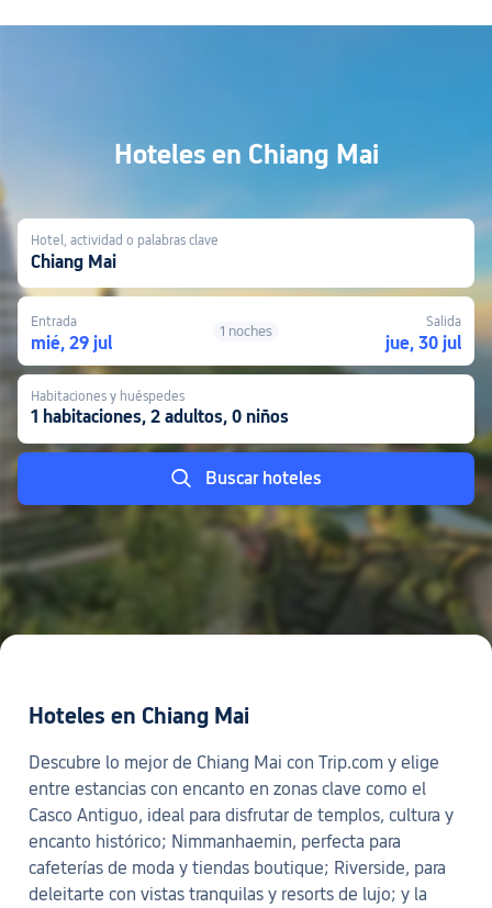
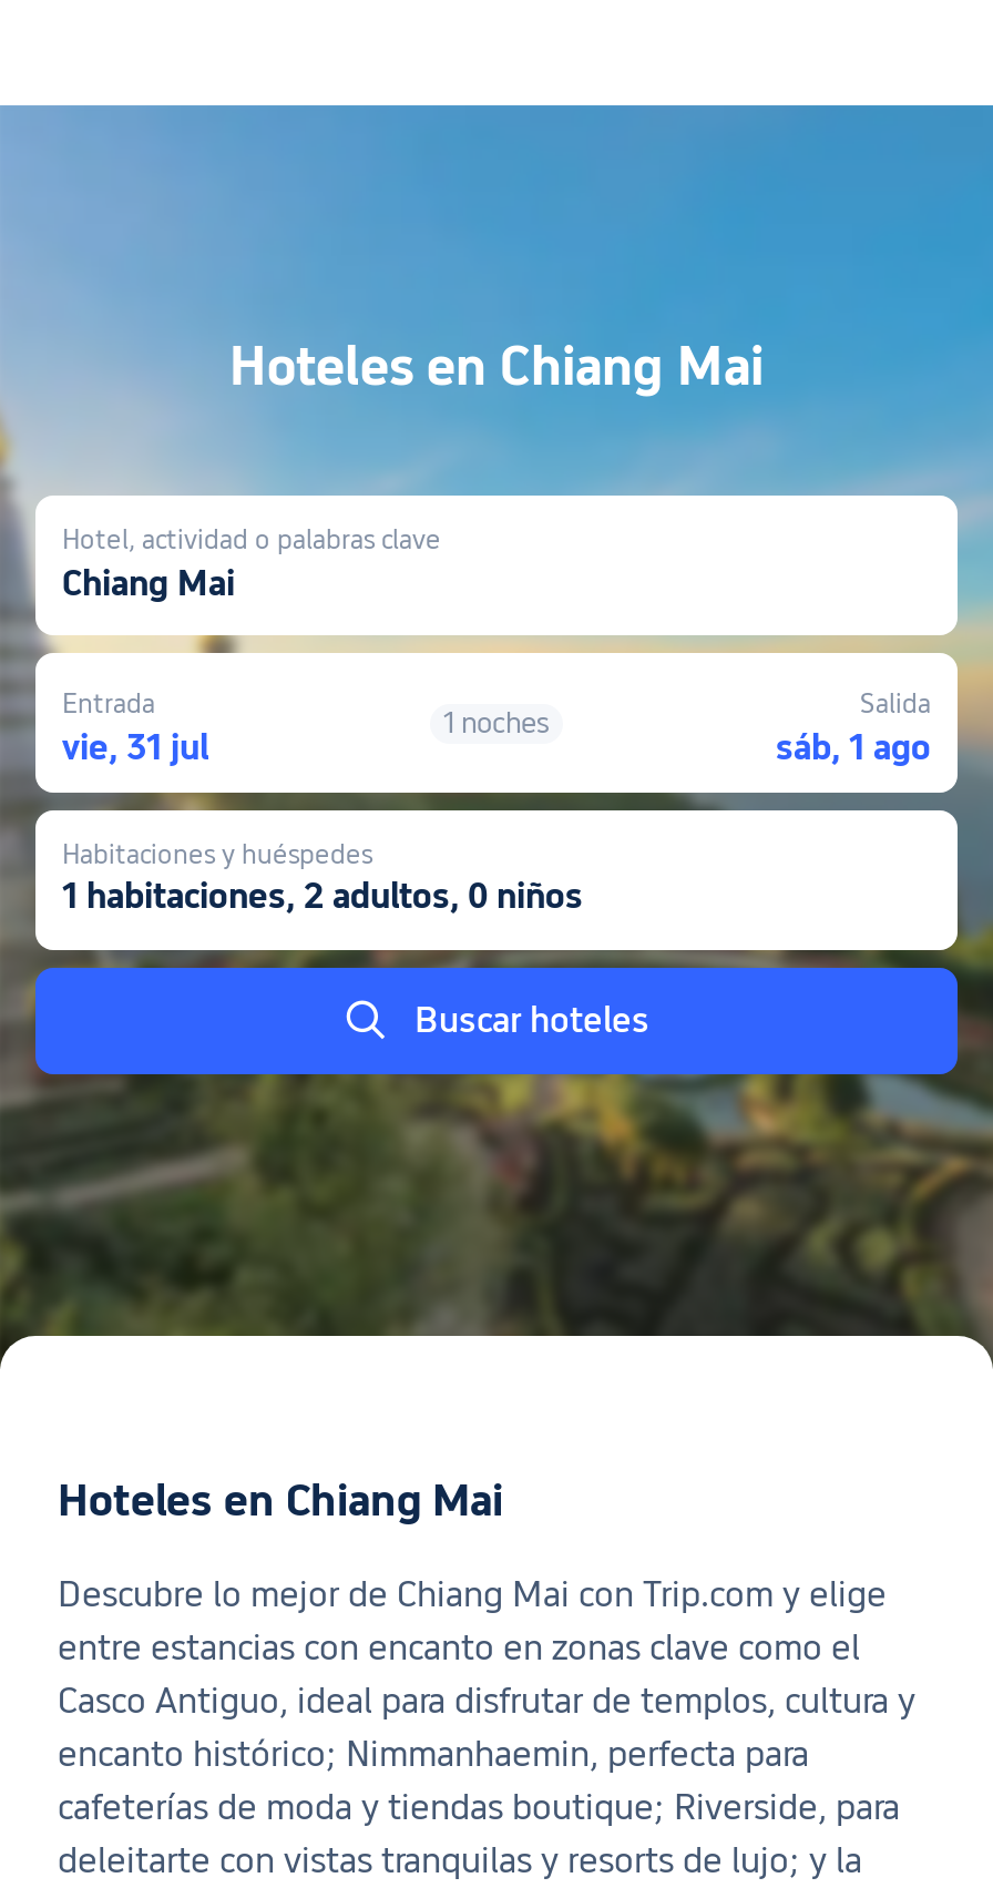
[31,332,112,353] mié, 29 jul -> [62,725,208,767] vie, 31 jul
[385,332,461,353] jue, 30 jul -> [776,725,931,767] sáb, 1 ago

